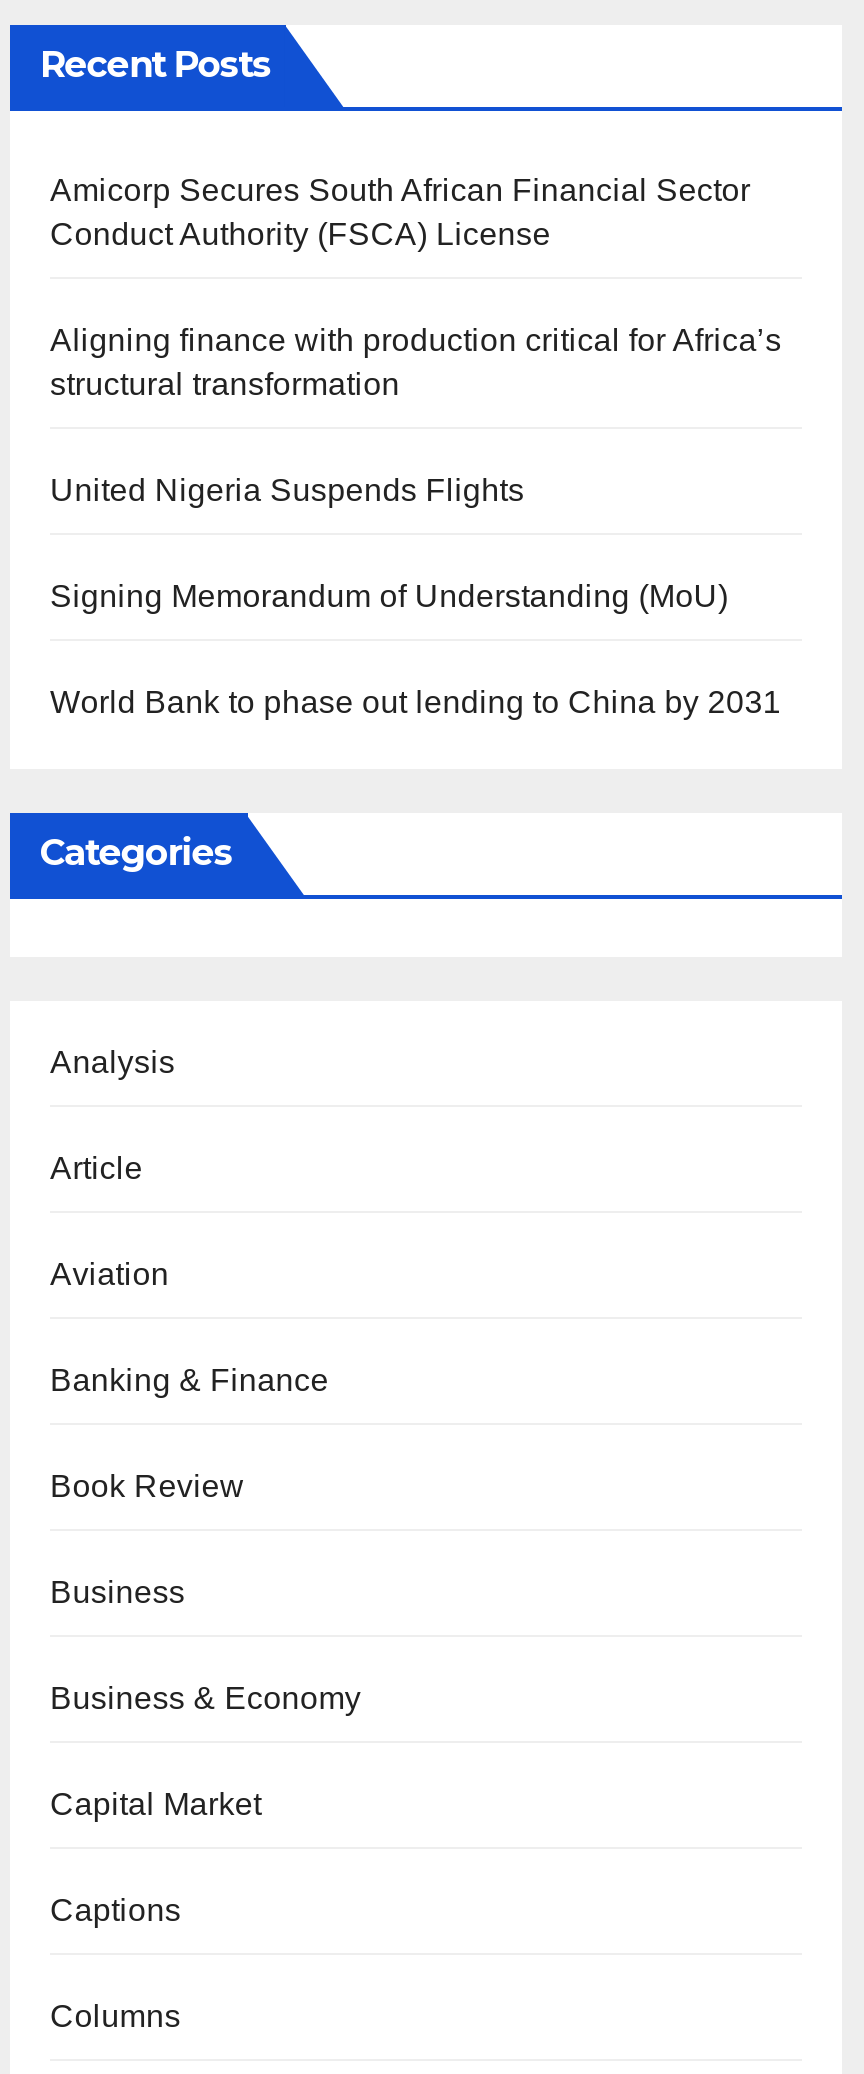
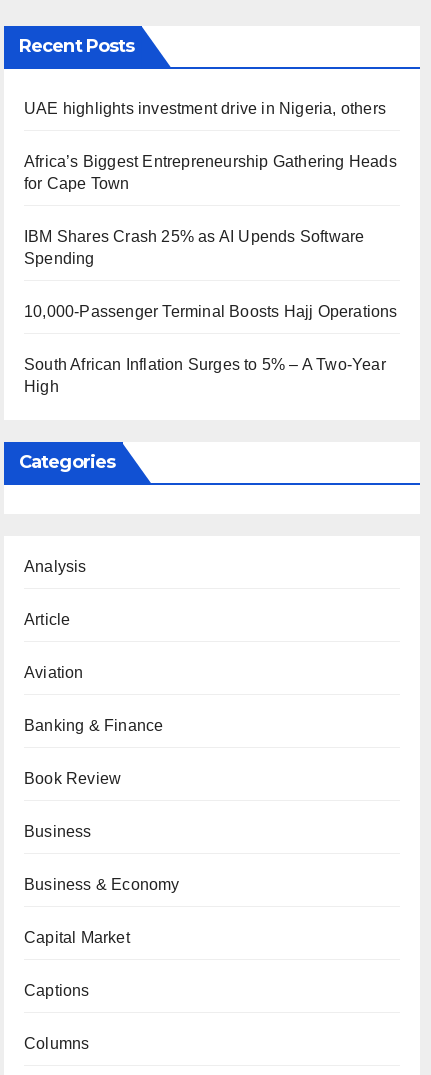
[50,172,750,250] Amicorp Secures South African Financial Sector | Conduct Authority (FSCA) License -> [24,100,386,117] UAE highlights investment drive in Nigeria, others
[50,322,782,400] Aligning finance with production critical for Africa’s | structural transformation -> [24,153,397,192] Africa’s Biggest Entrepreneurship Gathering Heads | for Cape Town
[50,472,524,506] United Nigeria Suspends Flights -> [24,228,364,267] IBM Shares Crash 25% as AI Upends Software | Spending
[50,578,728,612] Signing Memorandum of Understanding (MoU) -> [24,303,398,320] 10,000-Passenger Terminal Boosts Hajj Operations
[50,684,781,718] World Bank to phase out lending to China by 2031 -> [24,356,386,395] South African Inflation Surges to 5% – A Two-Year | High

